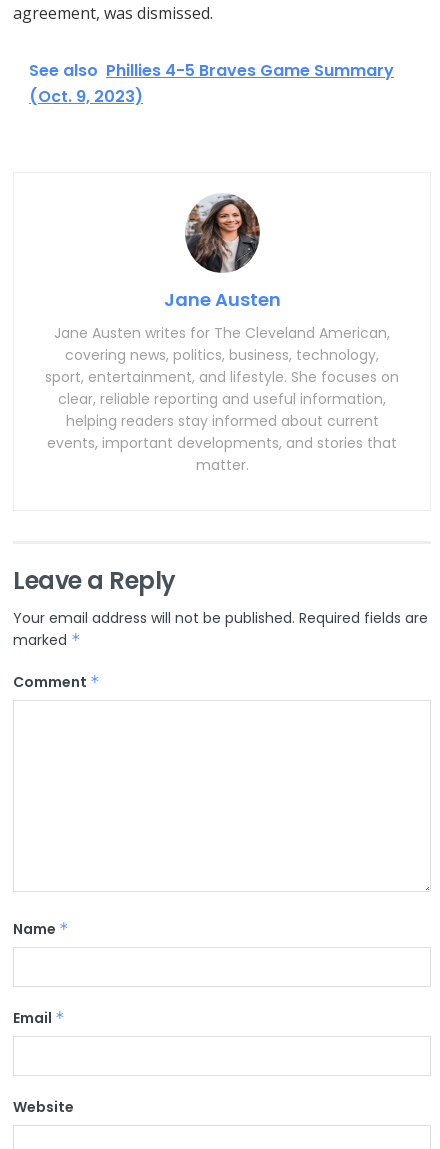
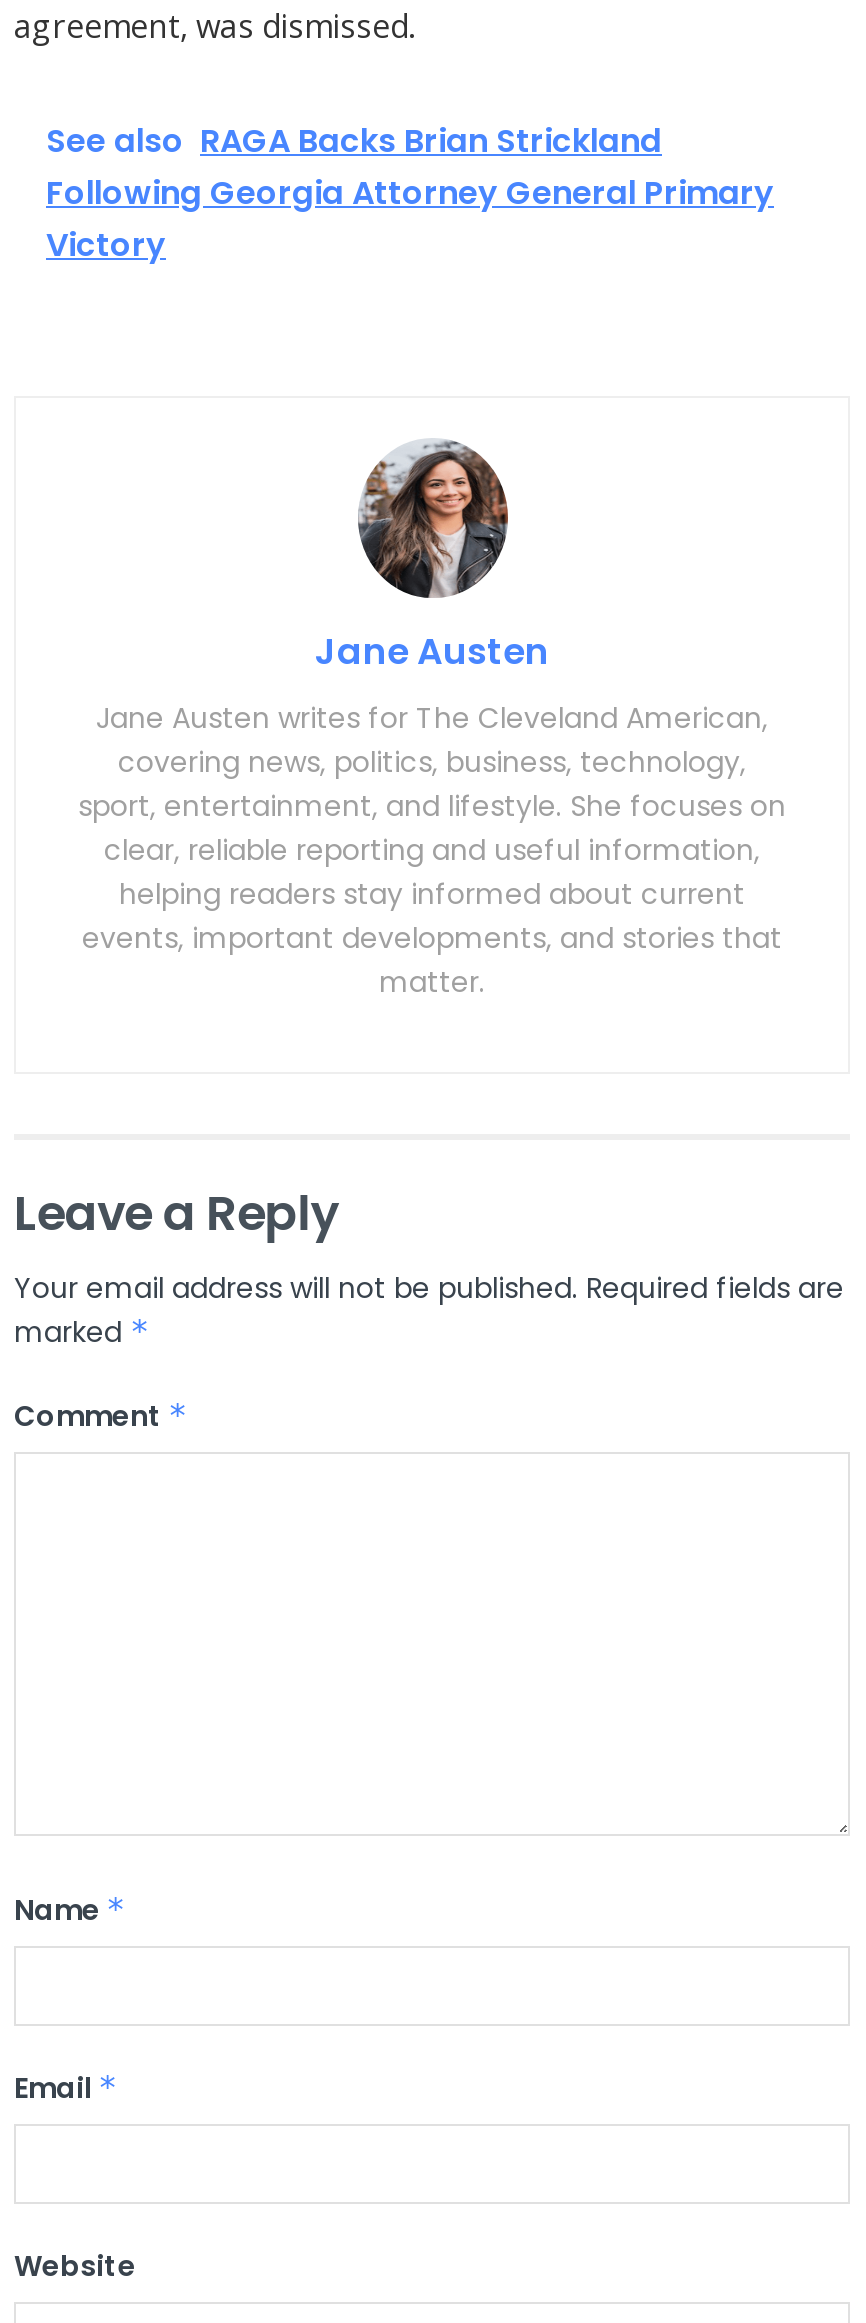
[29,59,394,108] See also Phillies 4-5 Braves Game Summary | (Oct. 9, 2023) -> [46,119,774,269] See also RAGA Backs Brian Strickland | Following Georgia Attorney General Primary | Victory

